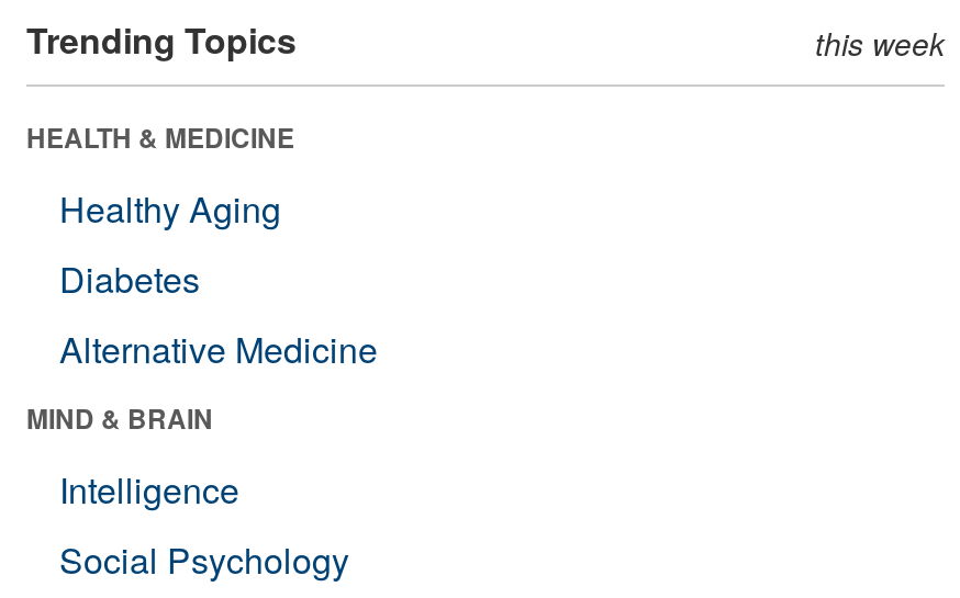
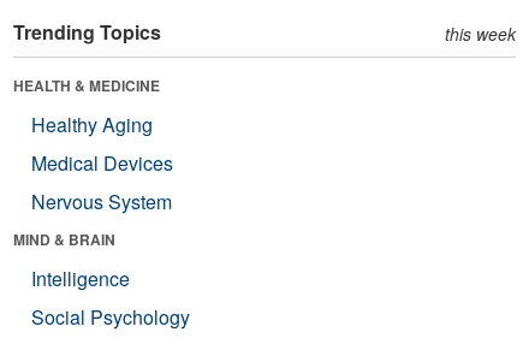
[59,253,378,374] Diabetes | Alternative Medicine -> [31,149,173,215] Medical Devices | Nervous System

